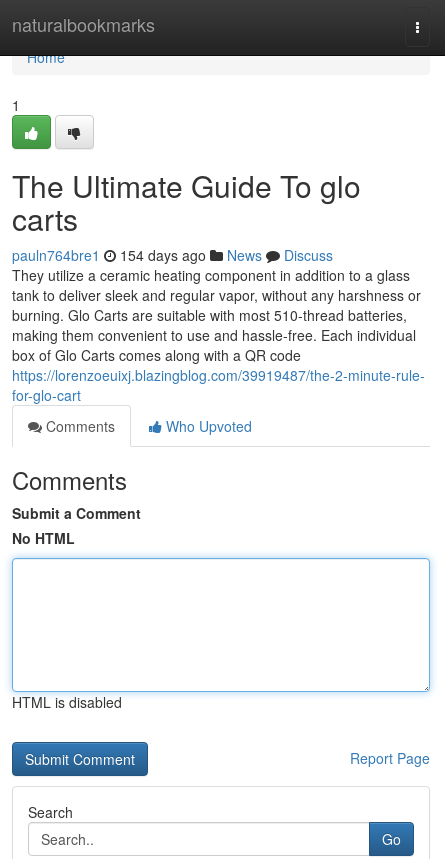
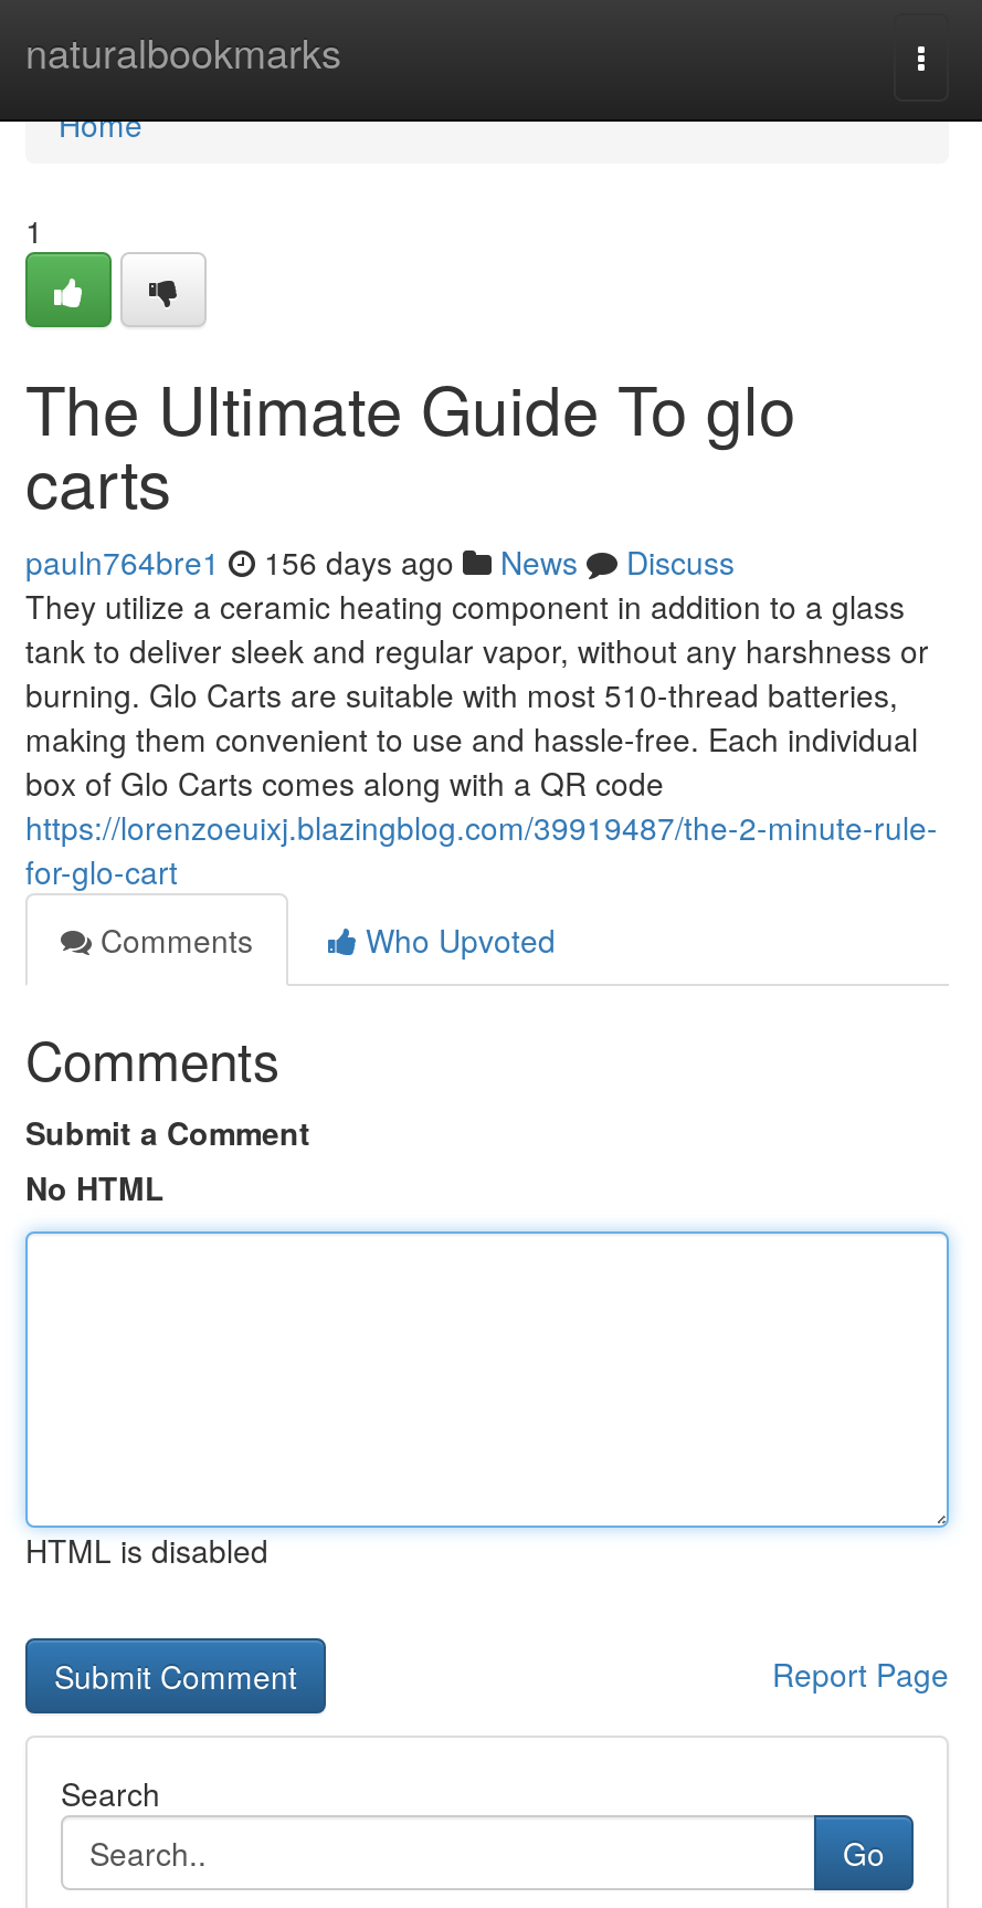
[12,245,333,265] pauln764bre1 154 days ago News Discuss -> [25,539,735,584] pauln764bre1 156 days ago News Discuss

